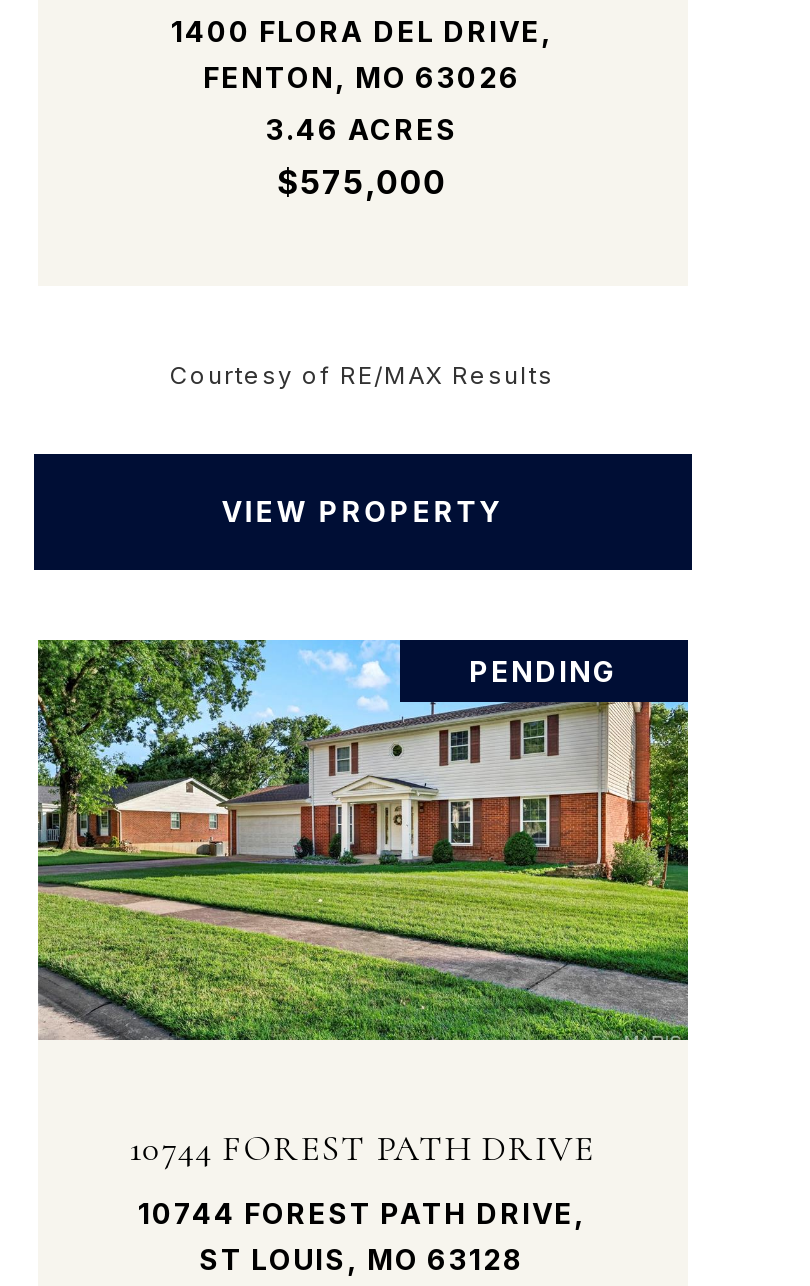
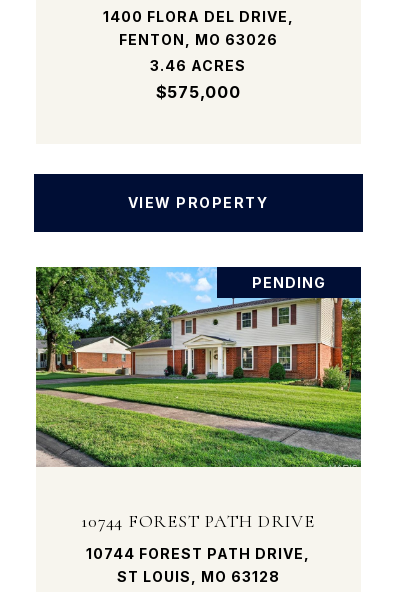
[170,359,554,389] Courtesy of RE/MAX Results -> none

